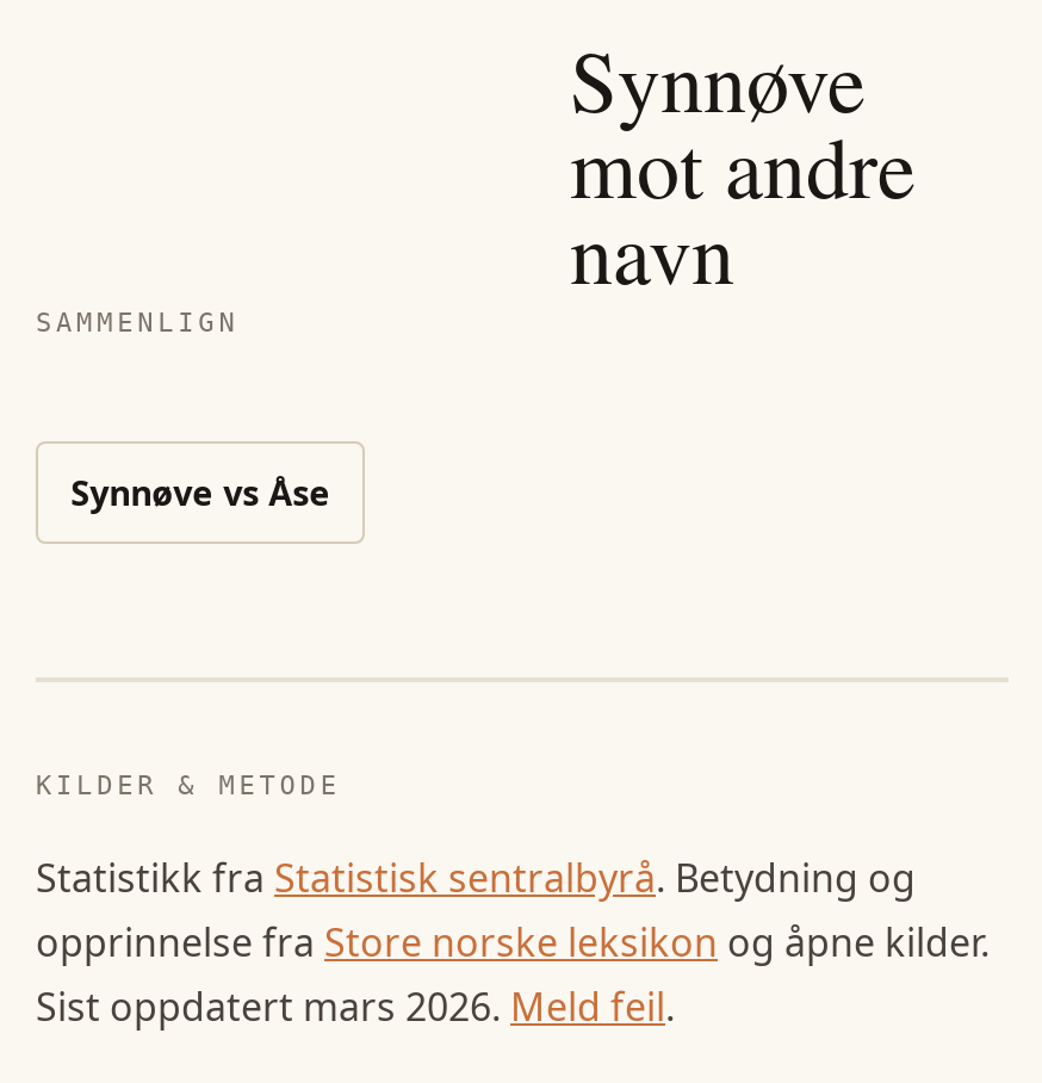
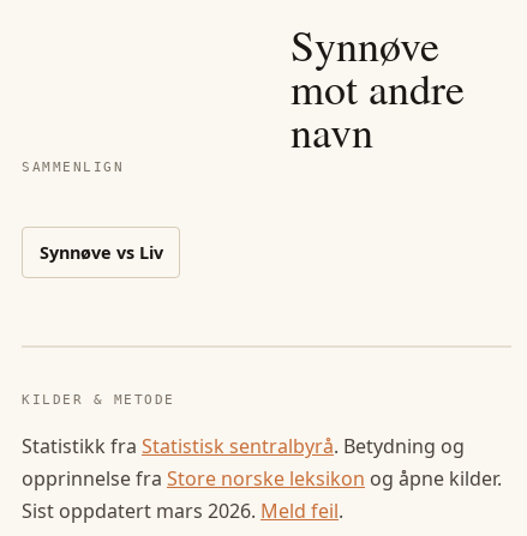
[71,470,330,516] Synnøve vs Åse -> [39,241,163,264] Synnøve vs Liv

